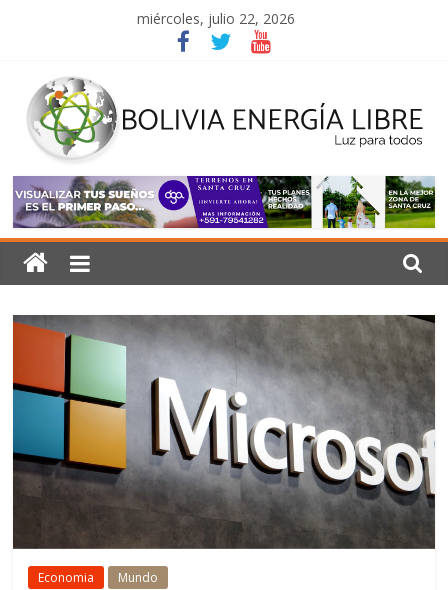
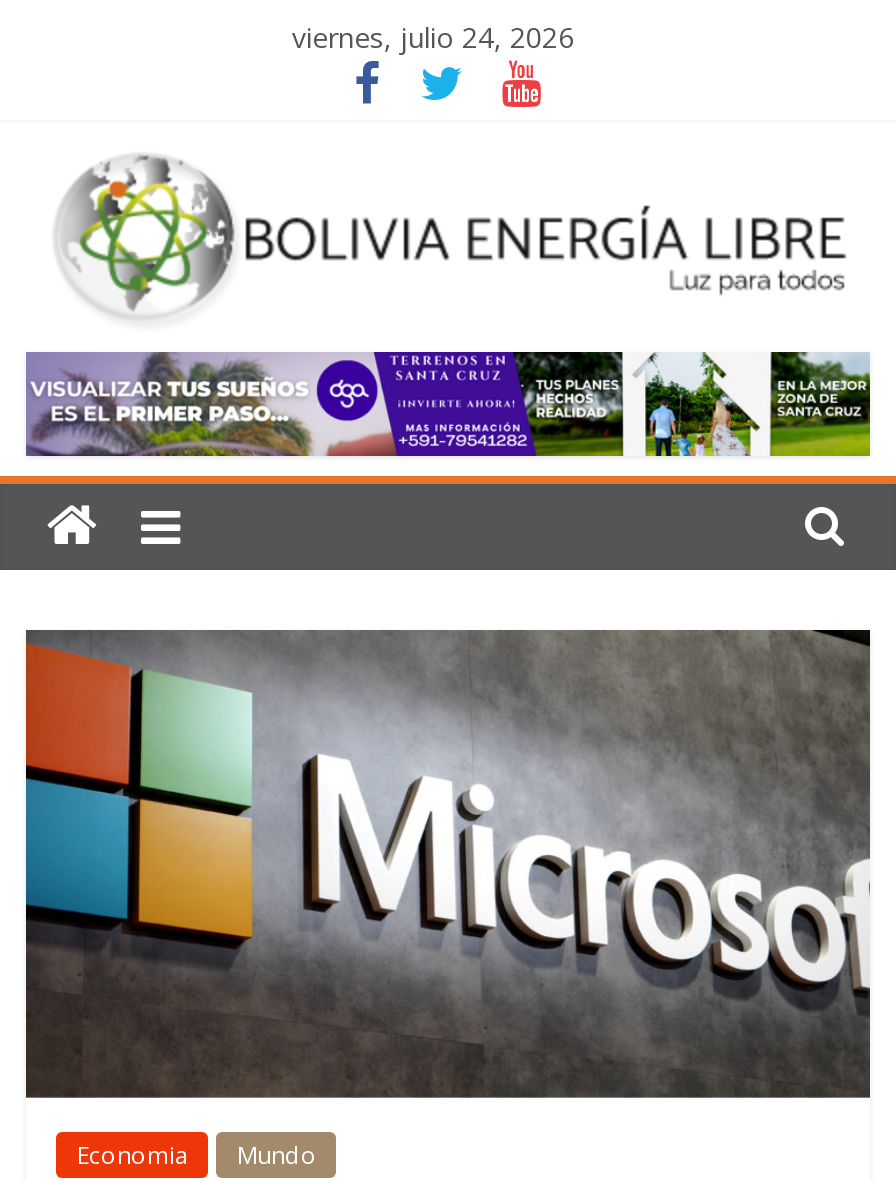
[137,9,295,28] miércoles, julio 22, 2026 -> [292,18,574,56] viernes, julio 24, 2026

